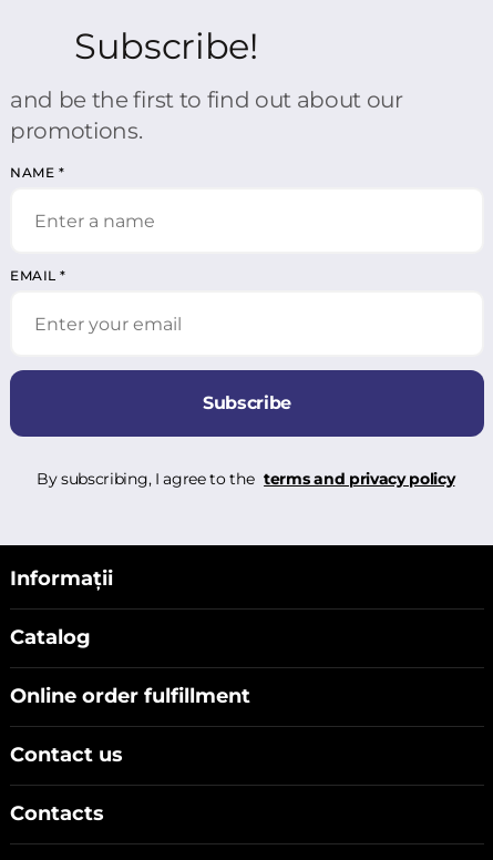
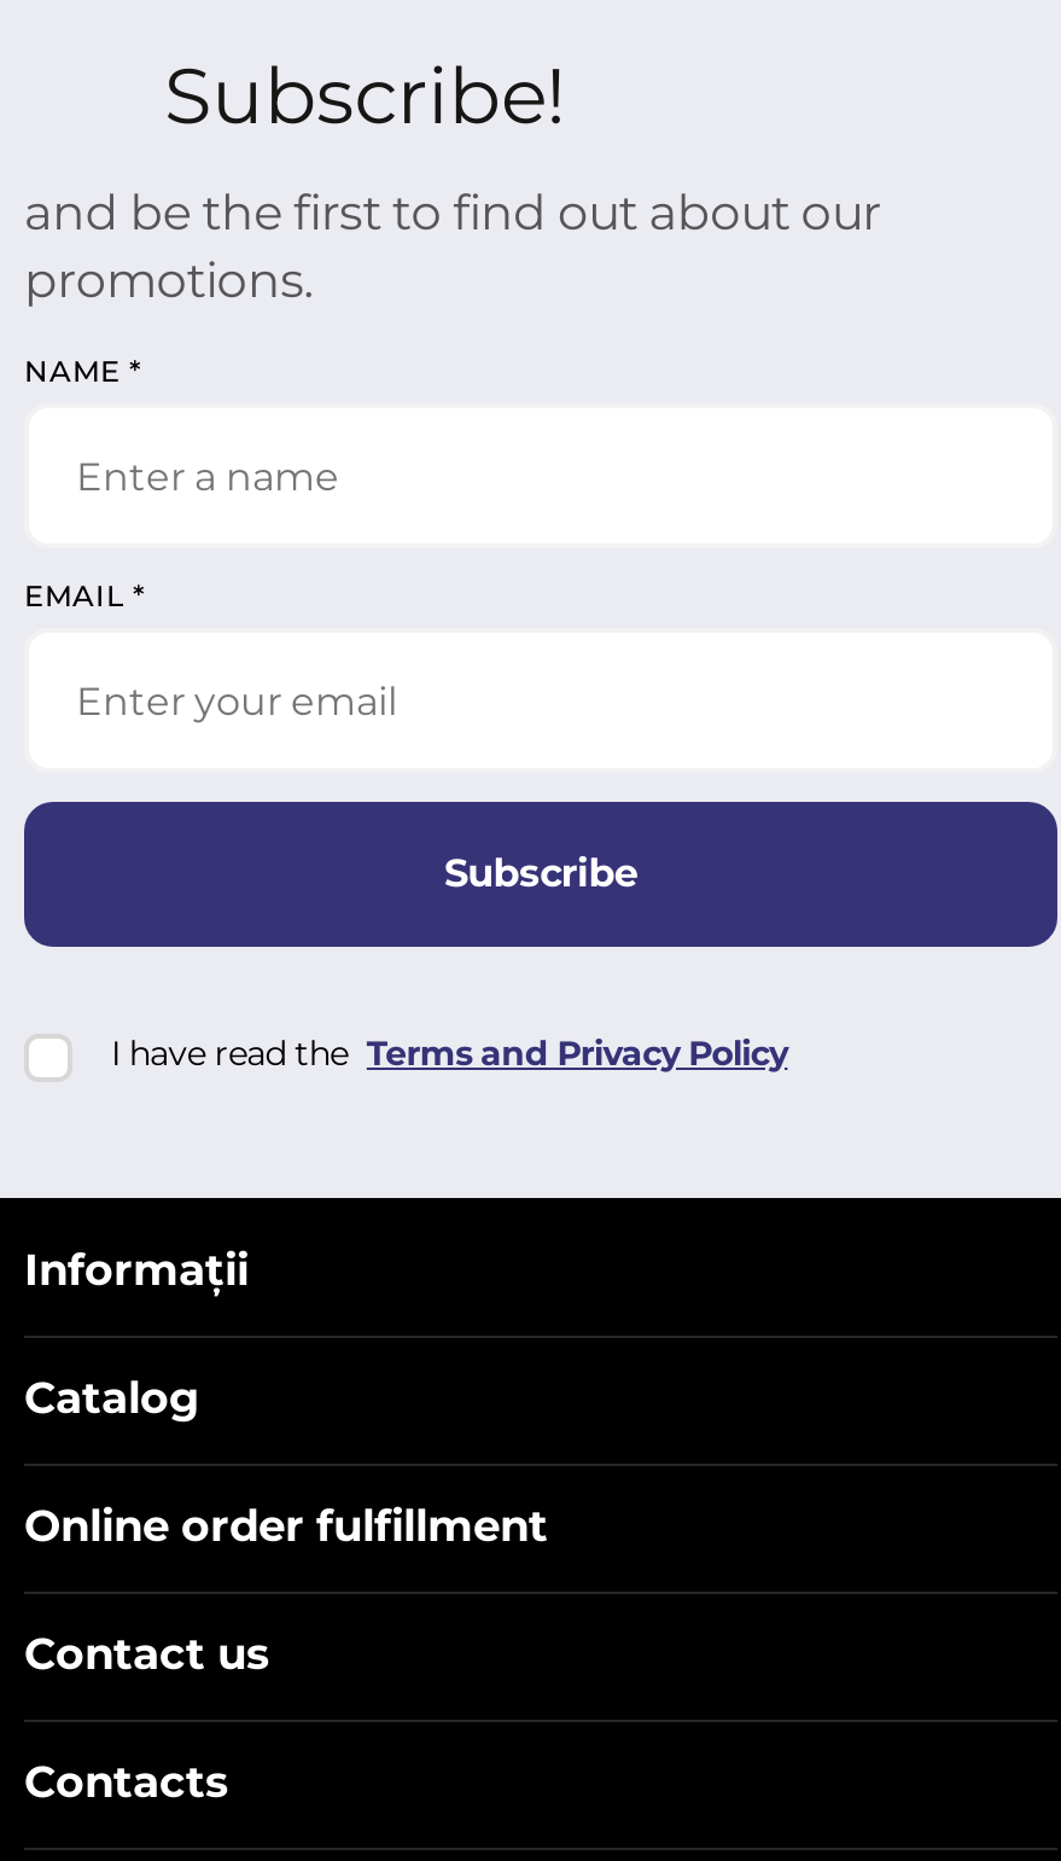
[37,469,455,489] By subscribing, I agree to the terms and privacy policy -> [111,1031,787,1075] I have read the Terms and Privacy Policy

